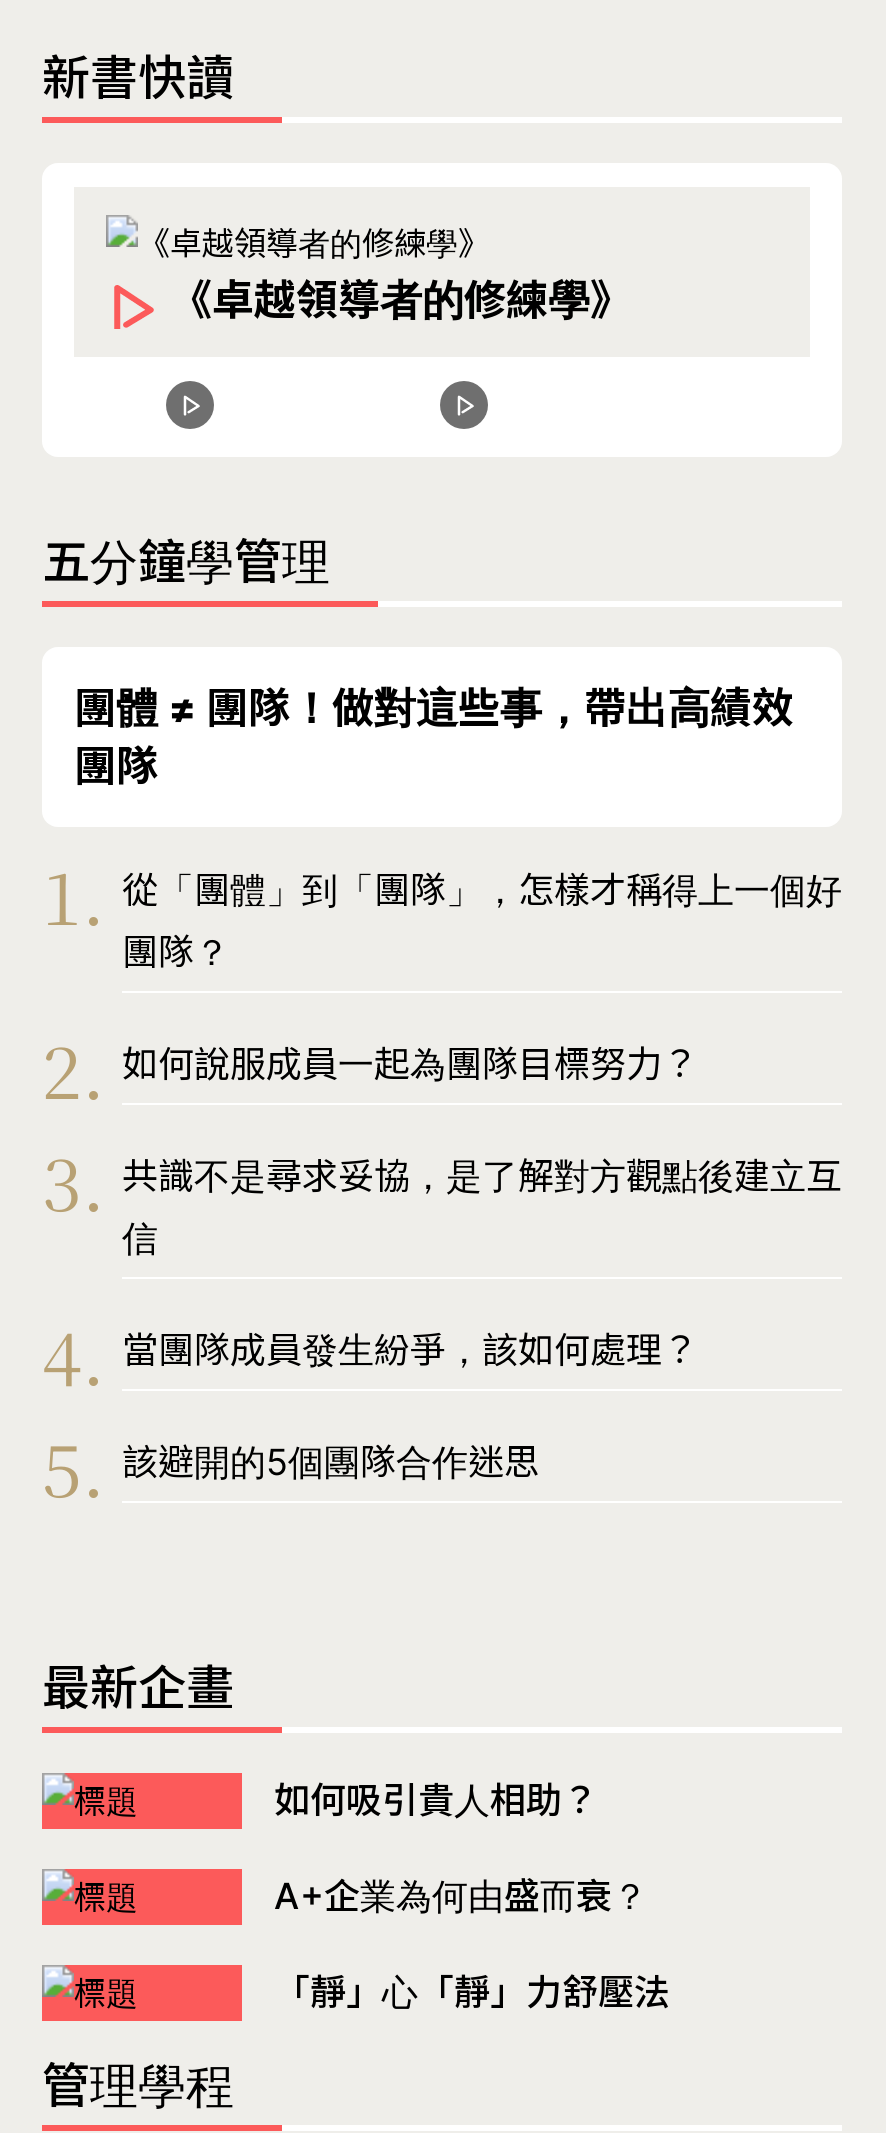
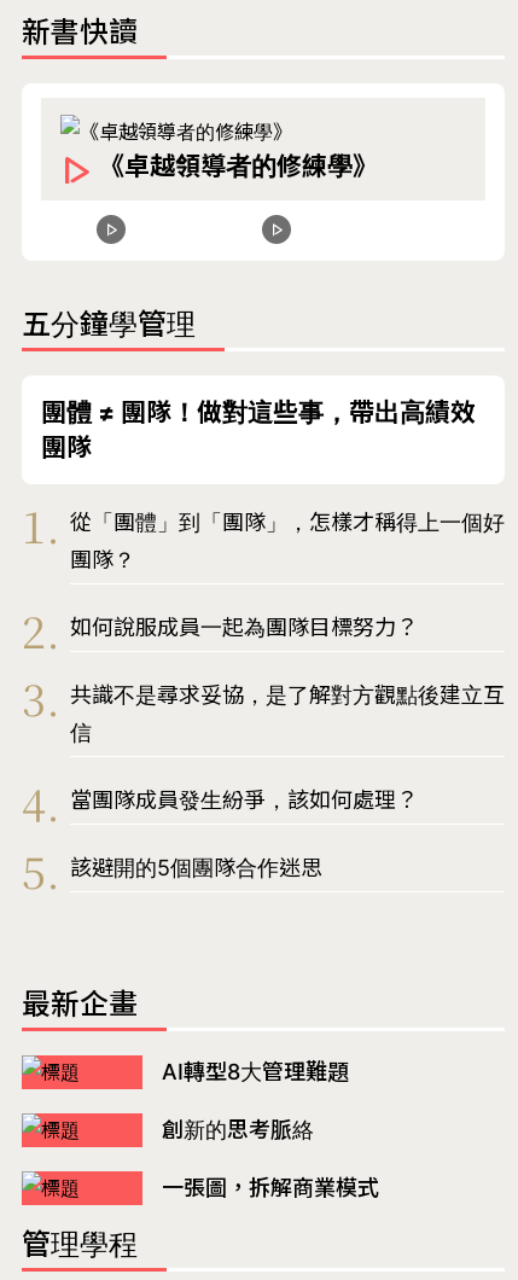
[274,1779,598,1821] 如何吸引貴人相助？ -> [162,1059,349,1084] AI轉型8大管理難題
[274,1875,648,1917] A+企業為何由盛而衰？ -> [162,1117,314,1142] 創新的思考脈絡
[274,1971,670,2013] 「靜」心「靜」力舒壓法 -> [162,1175,379,1200] 一張圖，拆解商業模式

